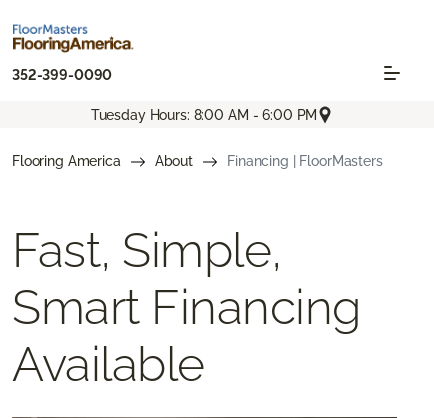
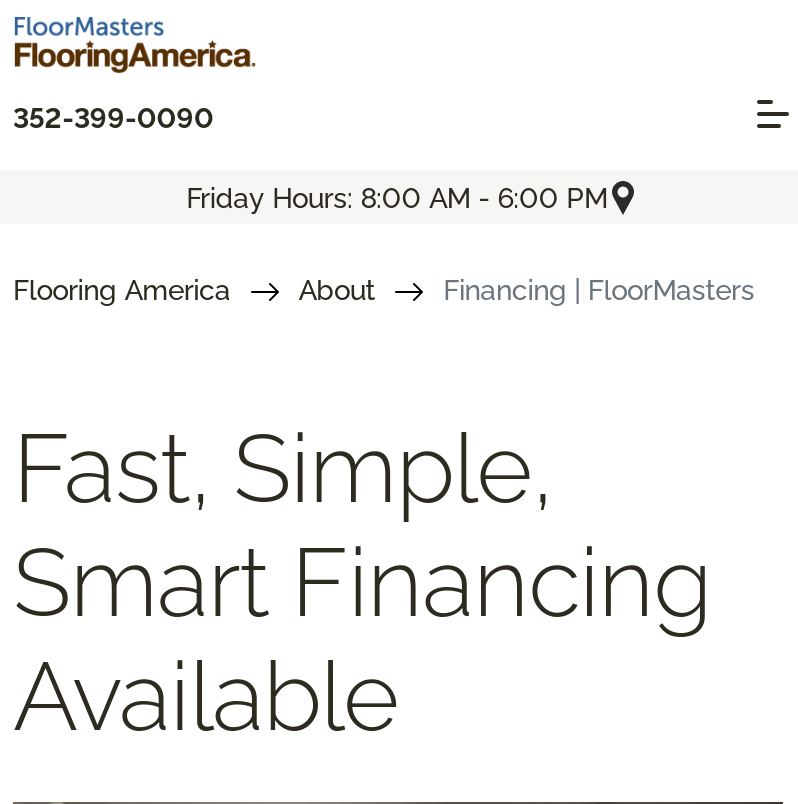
[91,107,317,123] Tuesday Hours: 8:00 AM - 6:00 PM -> [186,181,608,213] Friday Hours: 8:00 AM - 6:00 PM

